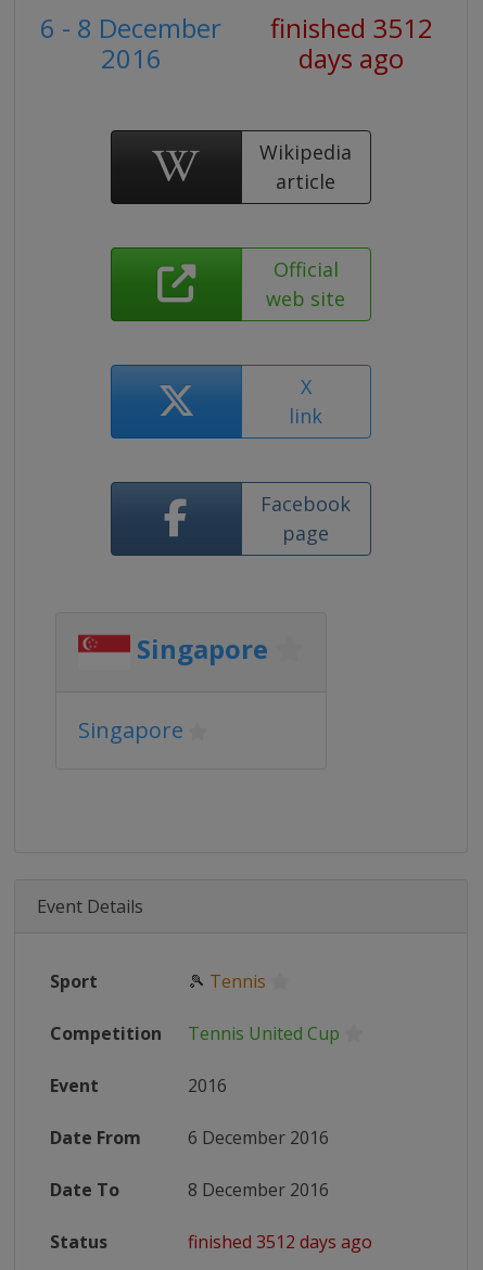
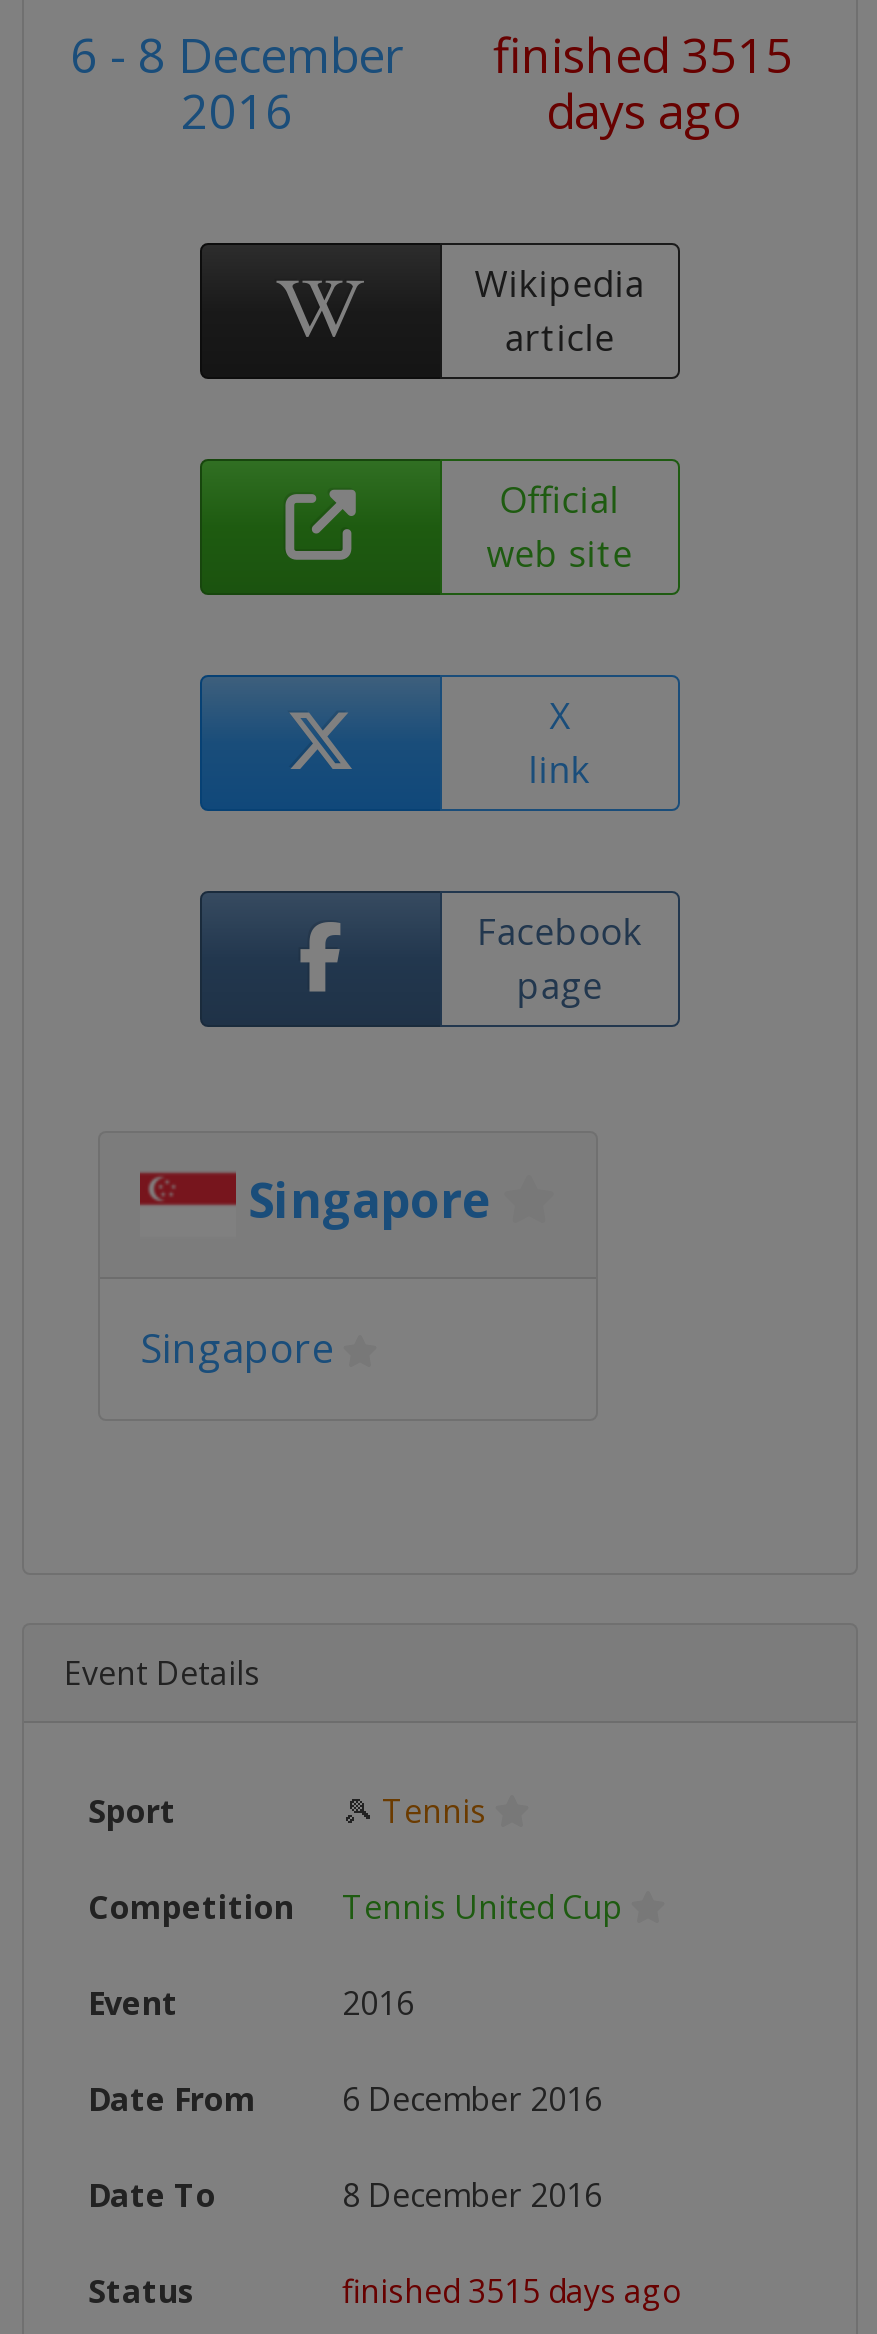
[40,10,433,46] 6 - 8 December finished 3512 -> [70,21,793,87] 6 - 8 December finished 3515
[188,1230,372,1254] finished 3512 days ago -> [342,2269,682,2313] finished 3515 days ago

